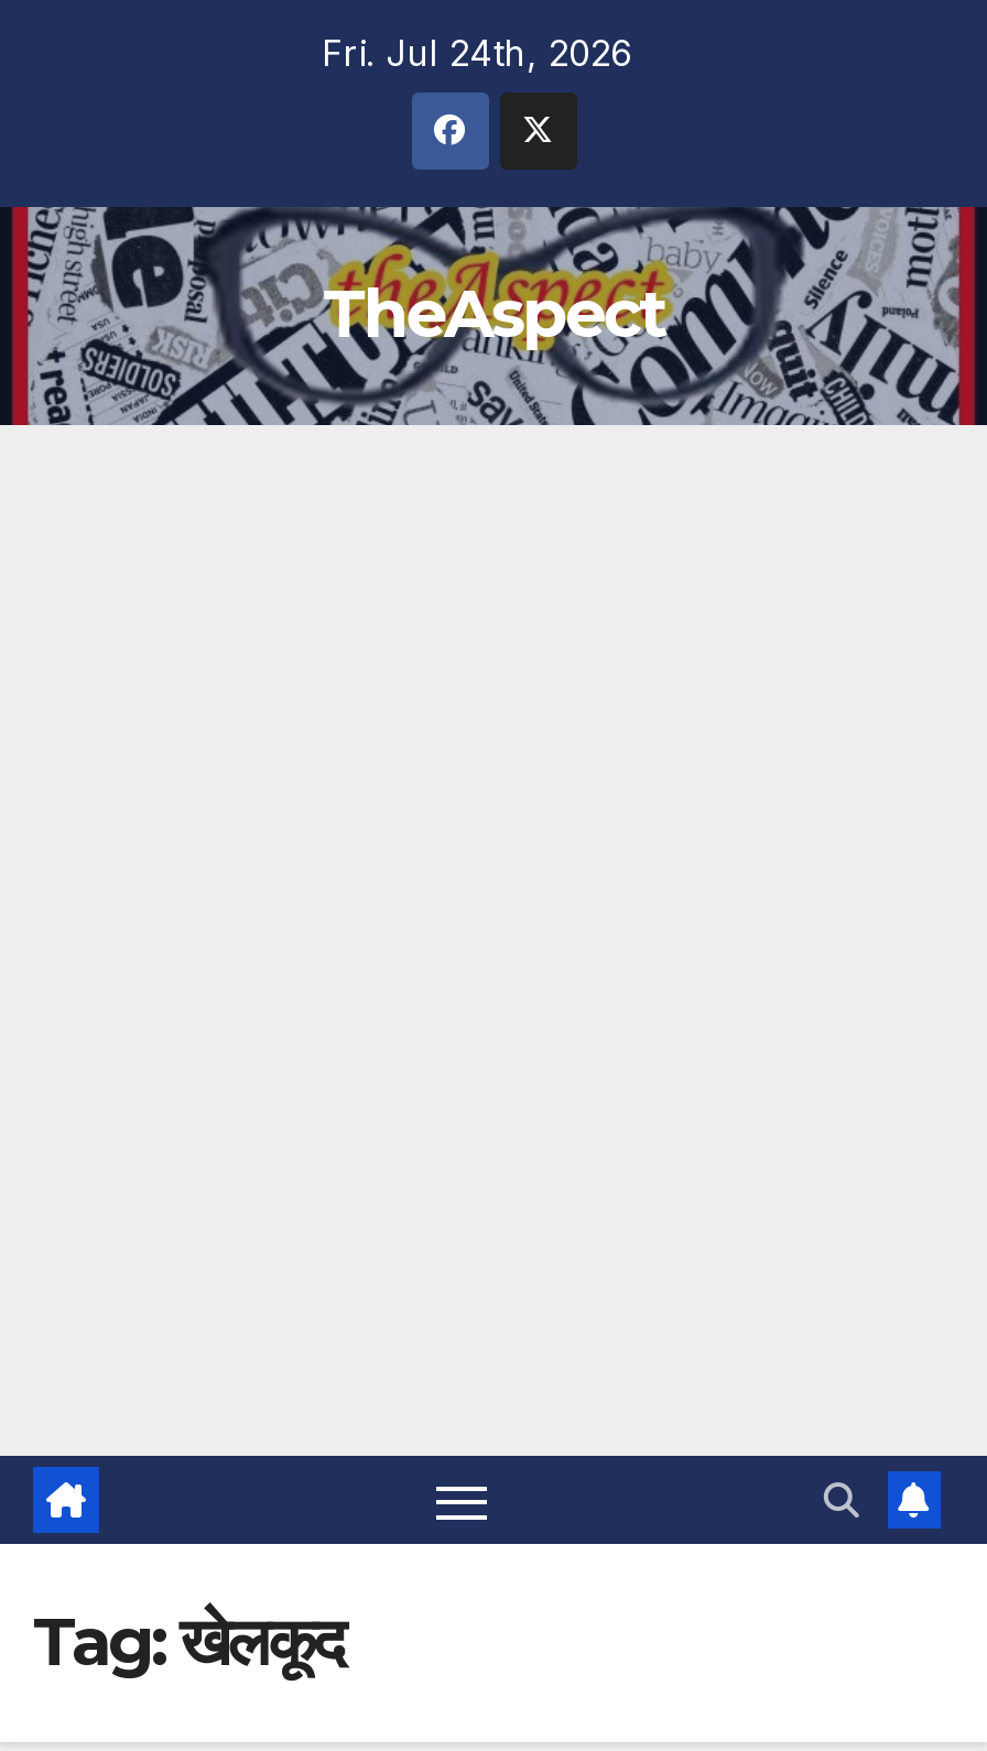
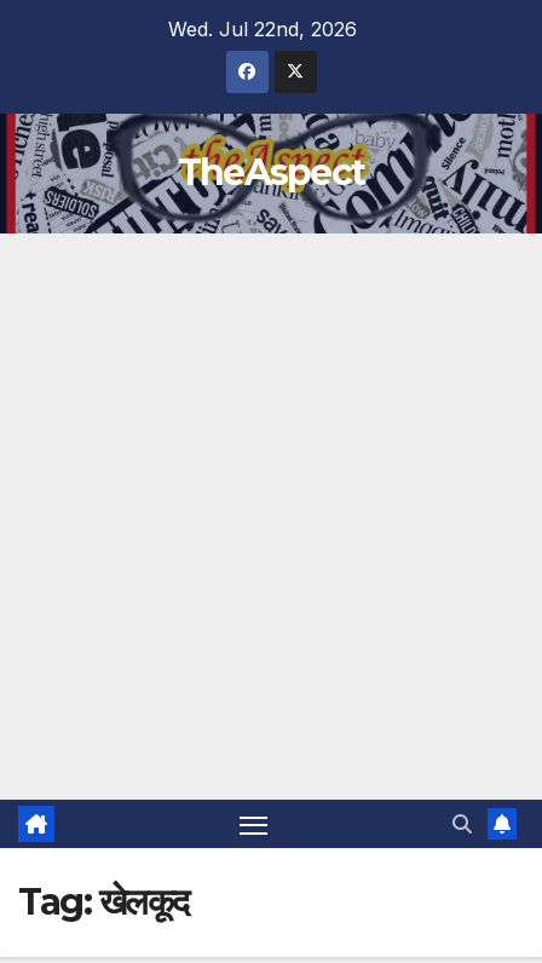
[322,31,632,75] Fri. Jul 24th, 2026 -> [168,17,356,41] Wed. Jul 22nd, 2026

